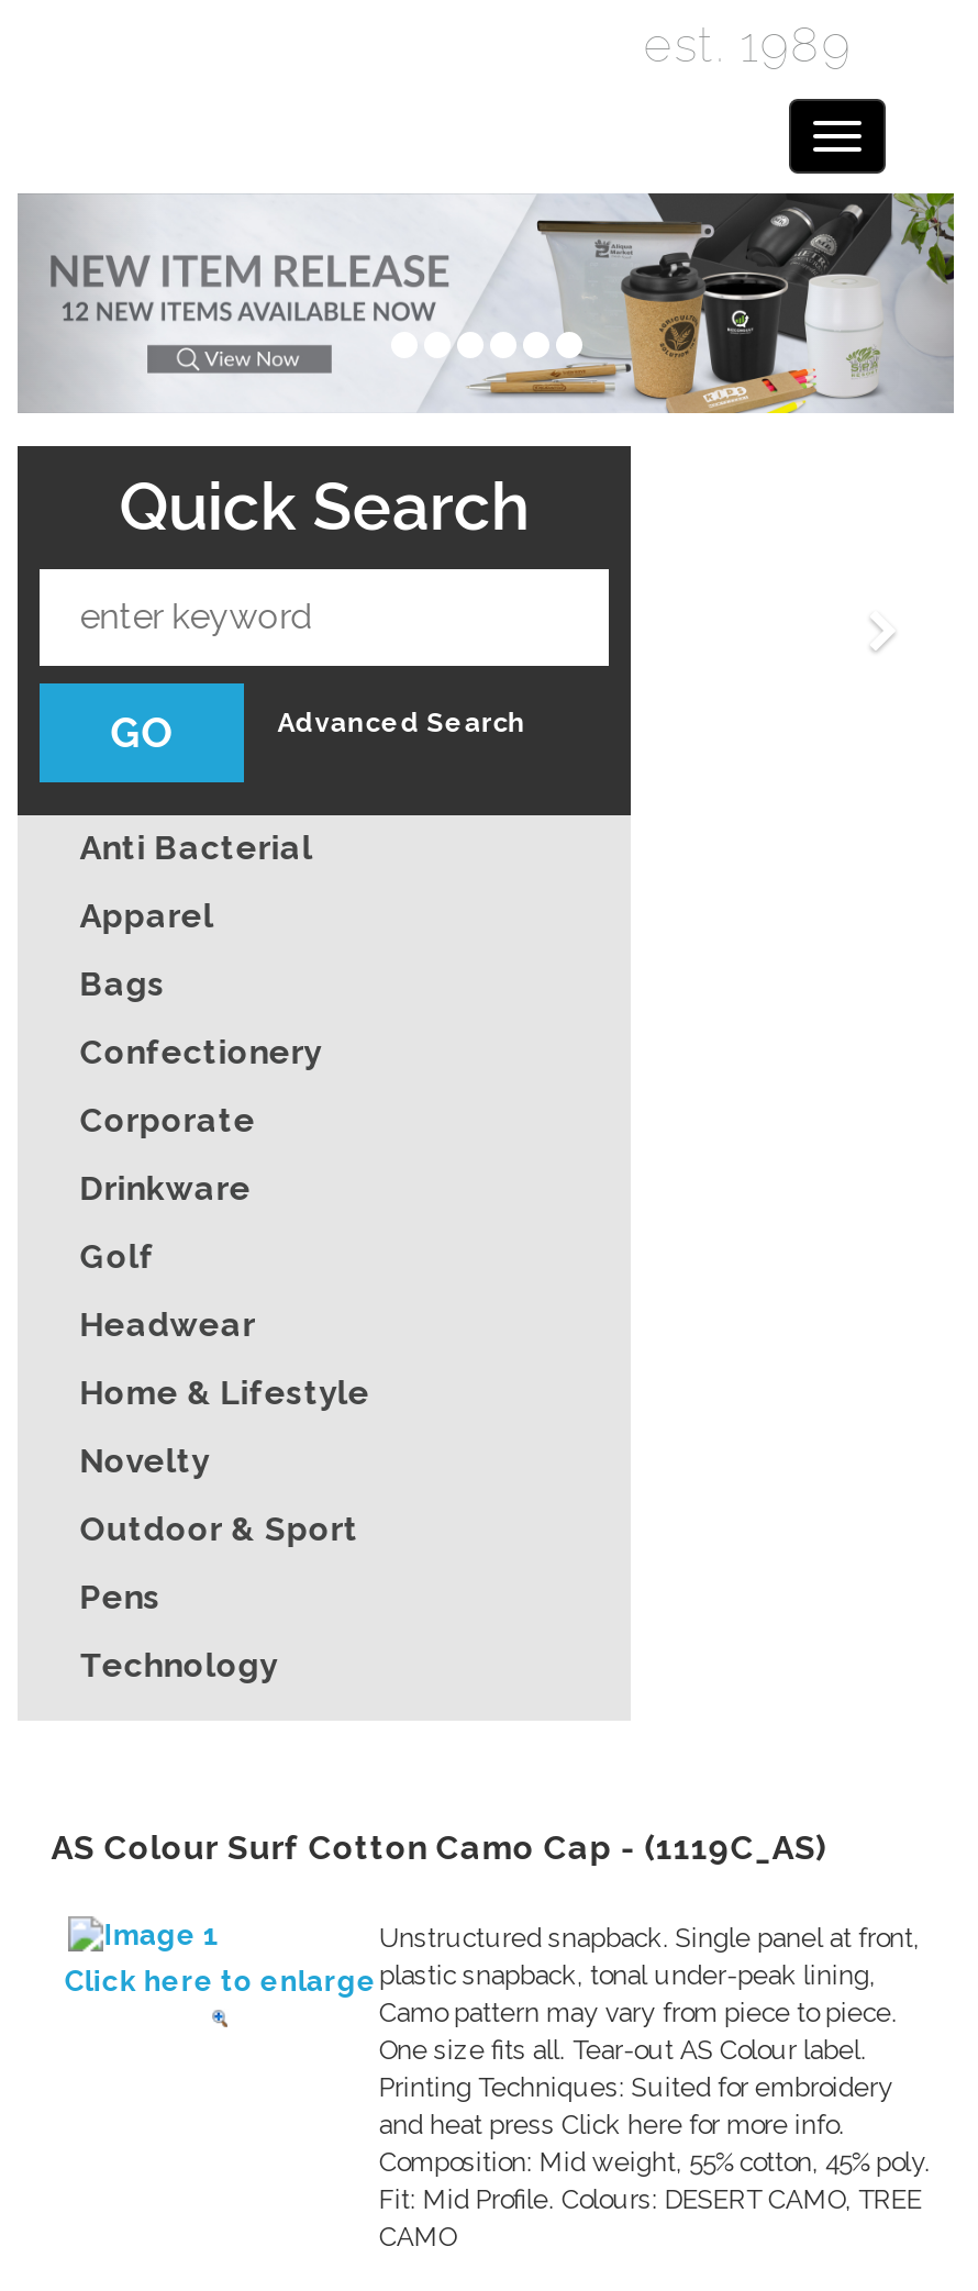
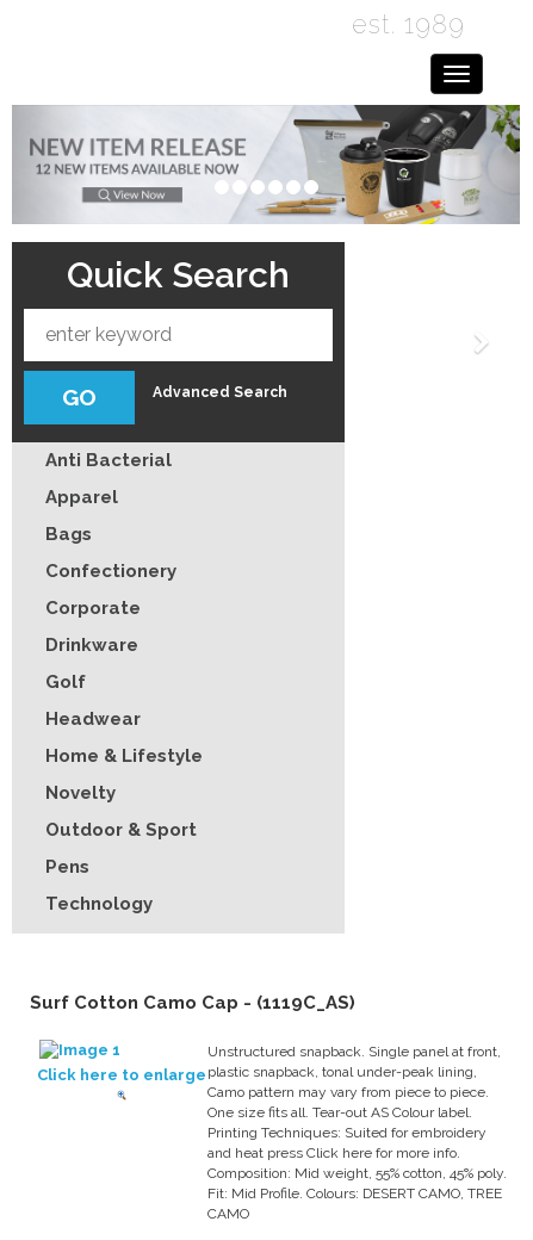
[51,1829,827,1868] AS Colour Surf Cotton Camo Cap - (1119C_AS) -> [30,992,356,1014] Surf Cotton Camo Cap - (1119C_AS)

